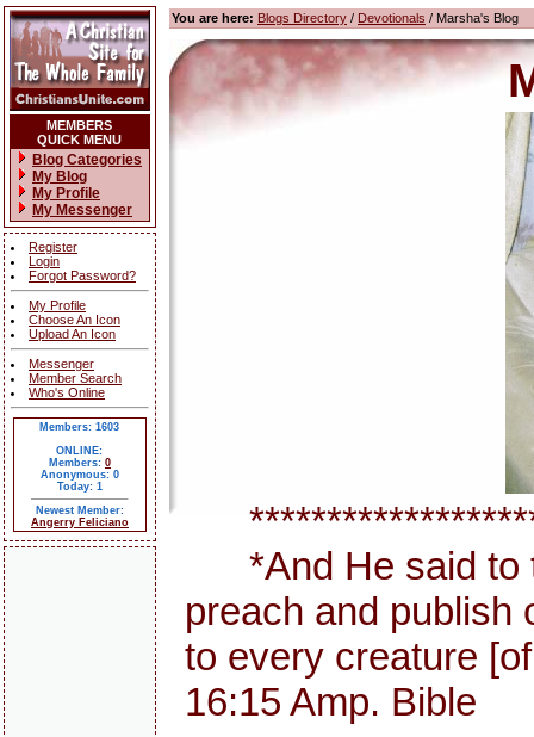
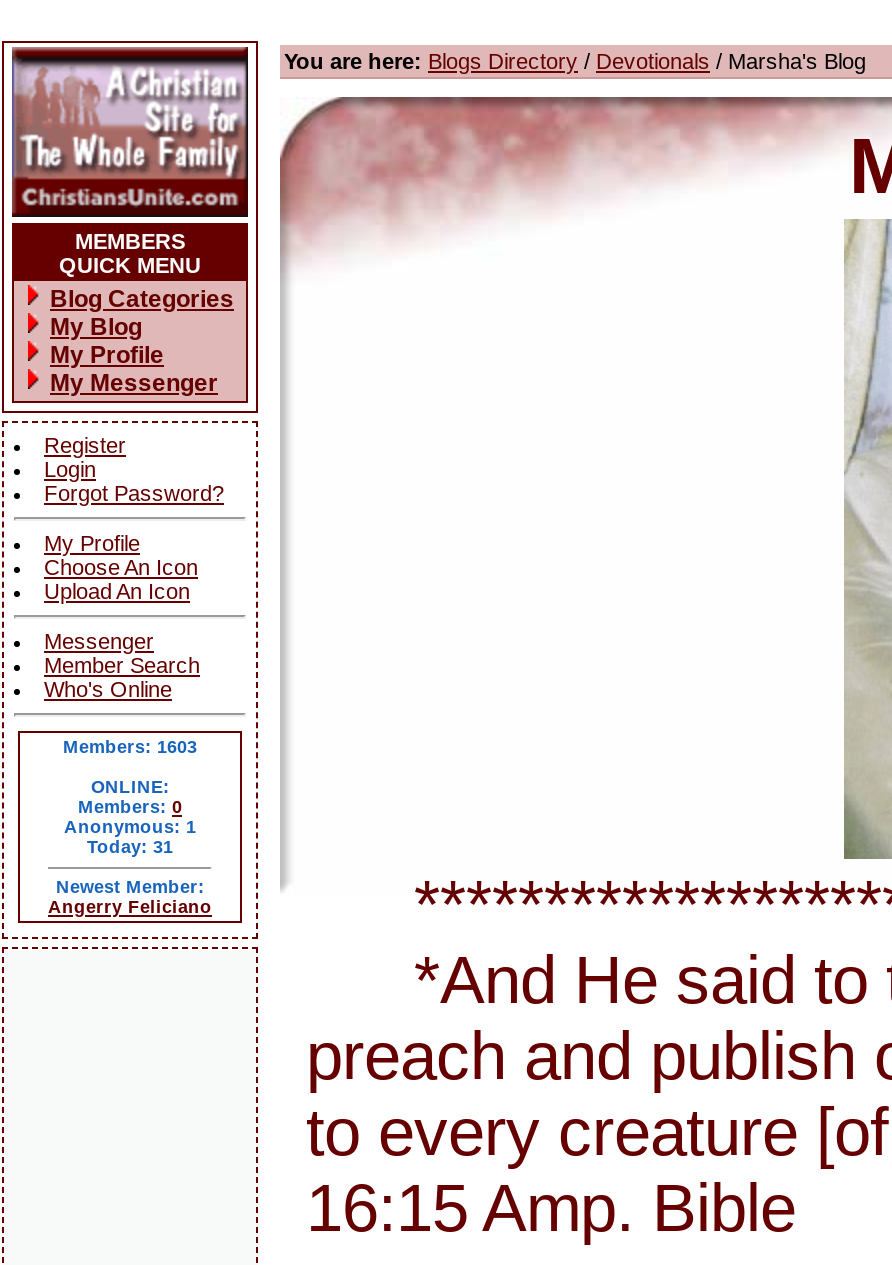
[41,469,119,481] Anonymous: 0 -> [64,817,196,837] Anonymous: 1
[57,481,103,493] Today: 1 -> [87,837,173,857] Today: 31

